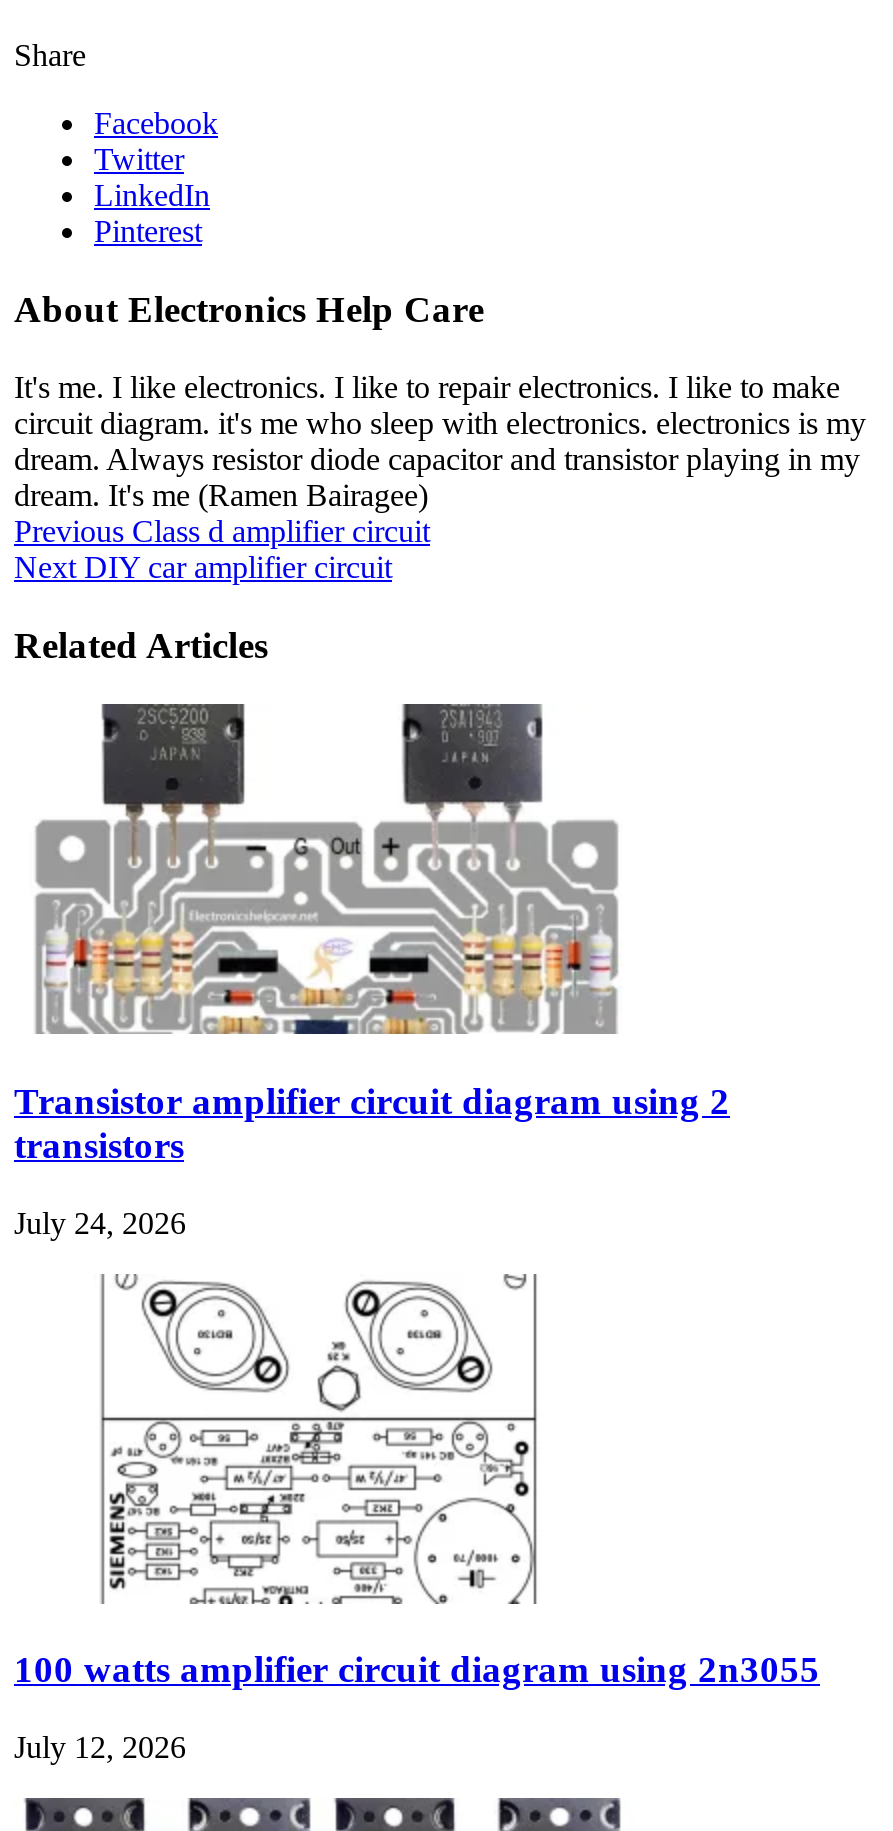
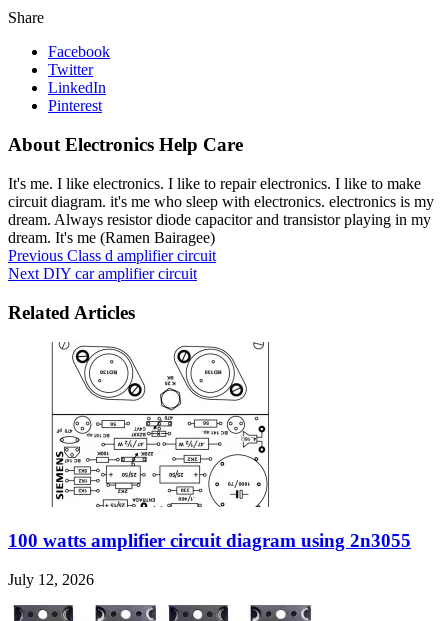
[14,702,730,1240] [image] | Transistor amplifier circuit diagram using 2 | transistors | July 24, 2026 -> none

